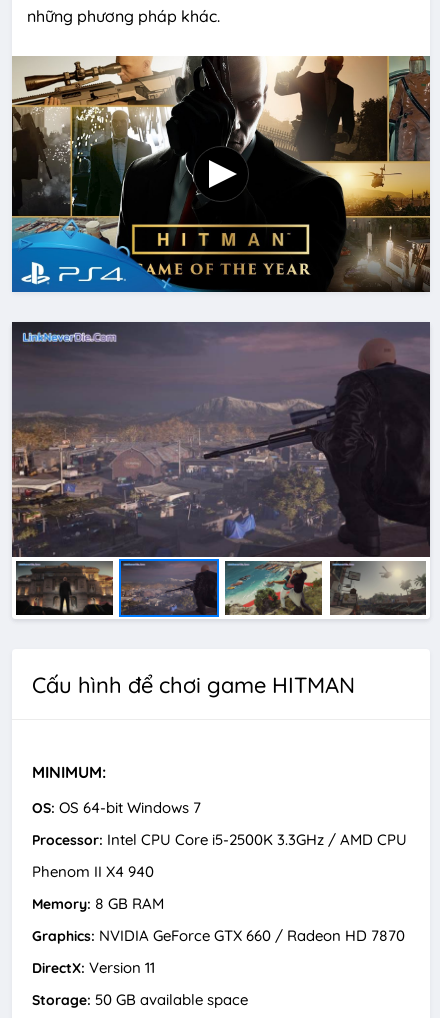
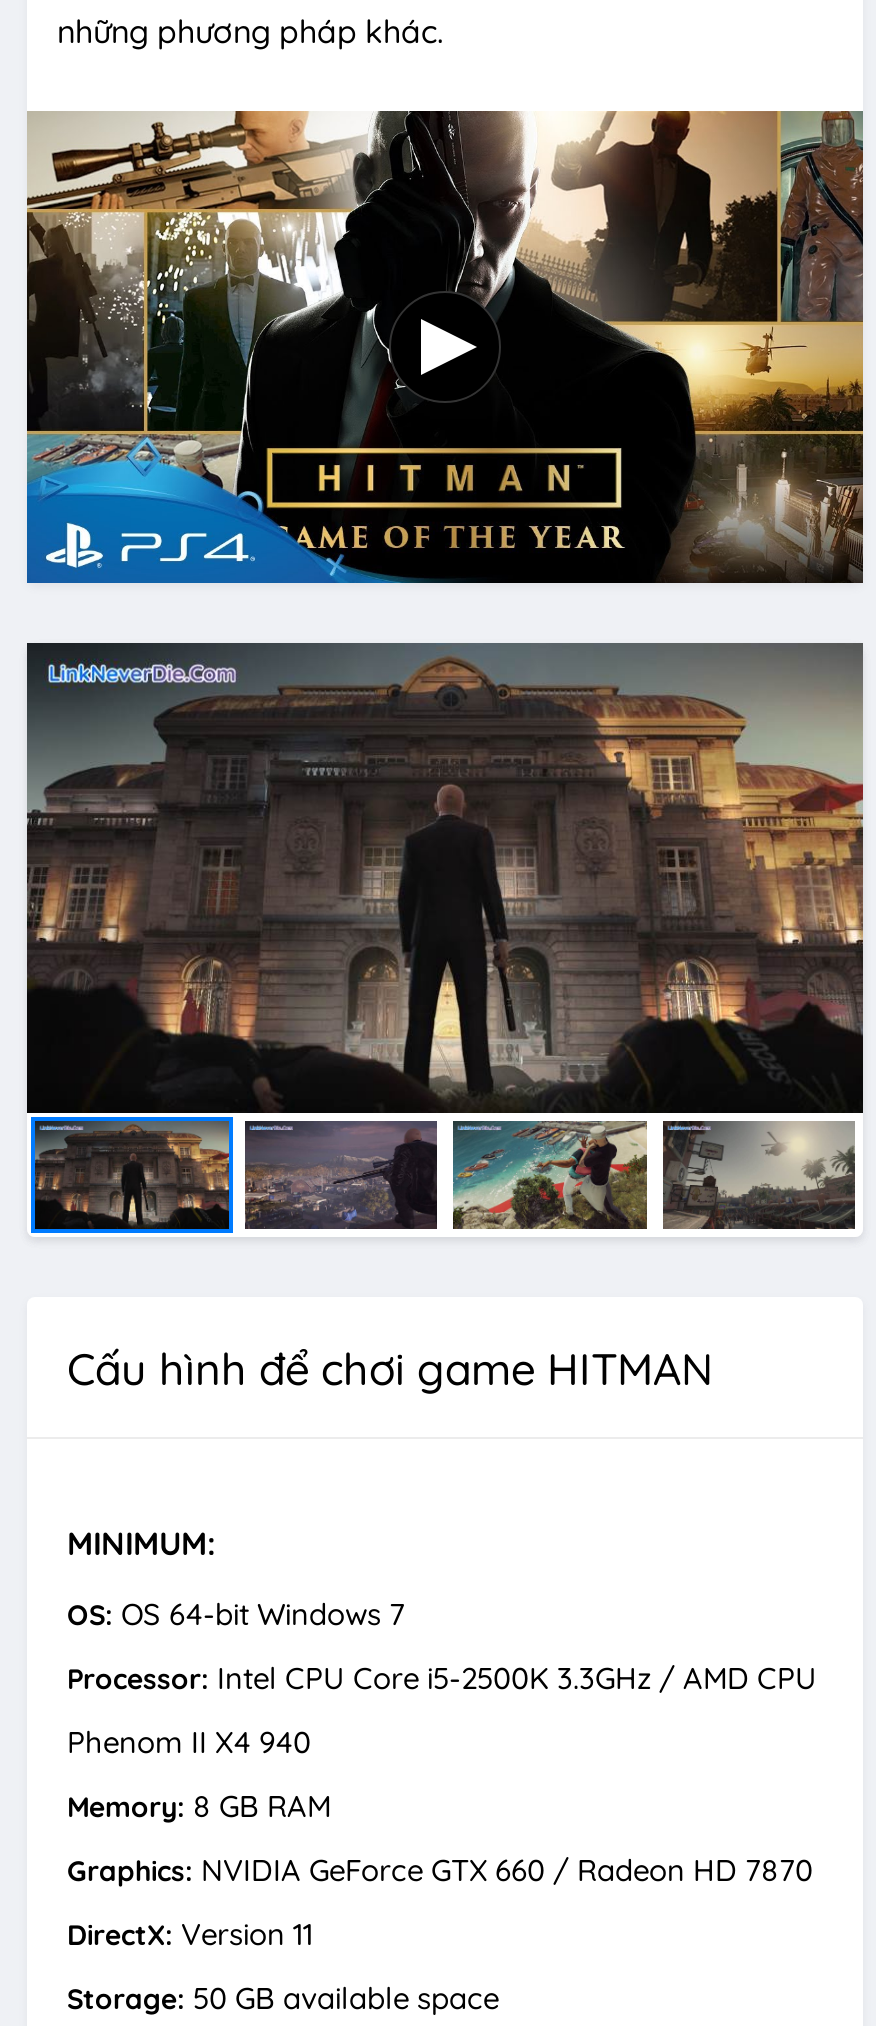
[11,330,431,618] [image] -> [25,657,865,1235] [image]

